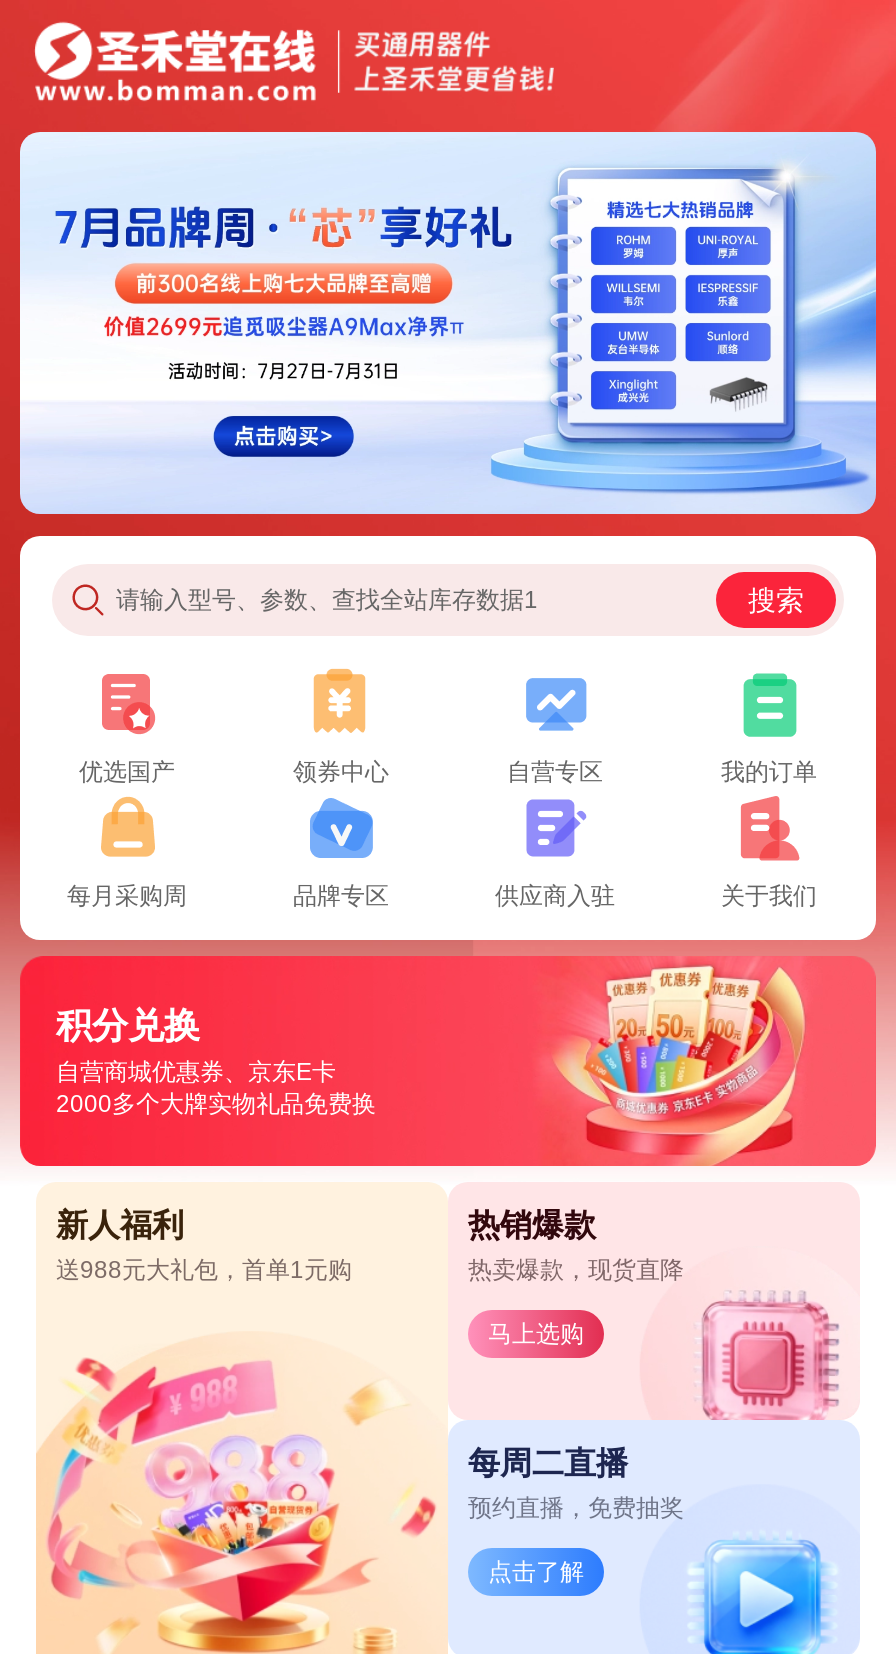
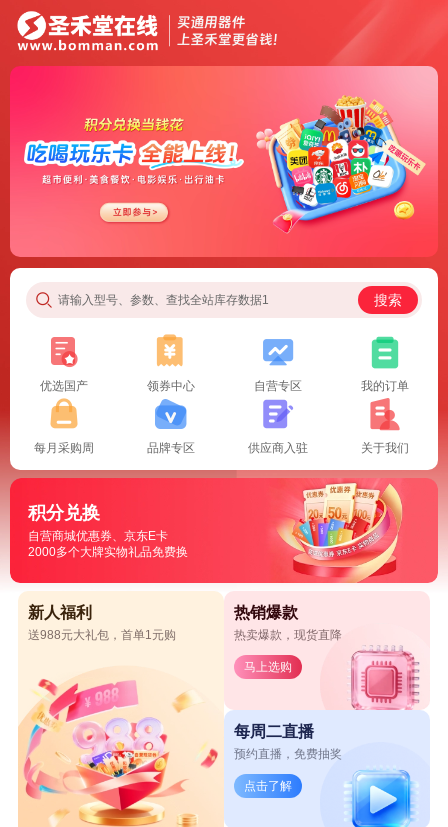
[18,130,878,516] [image] -> [10,66,438,257] [image]

